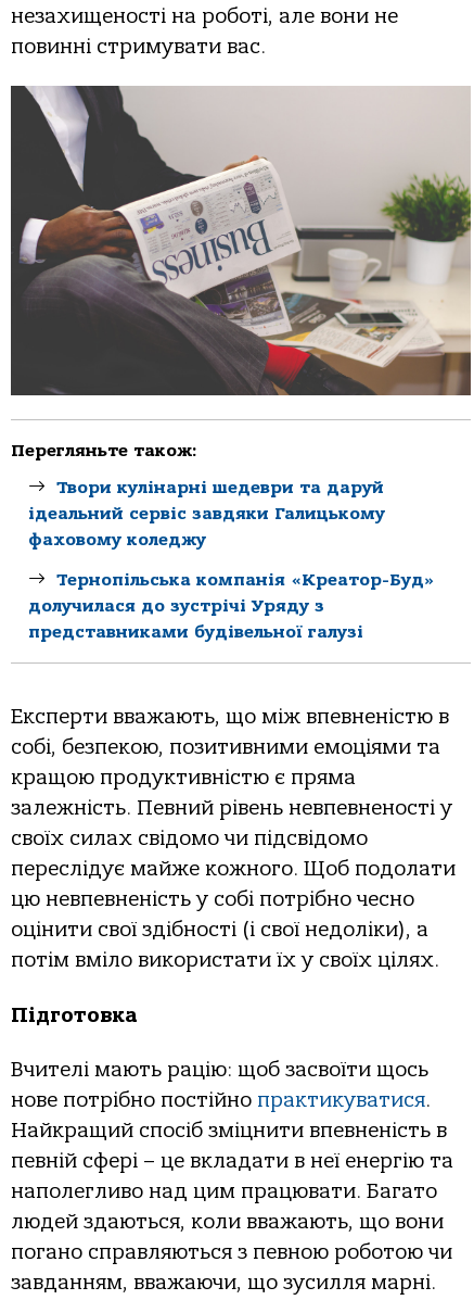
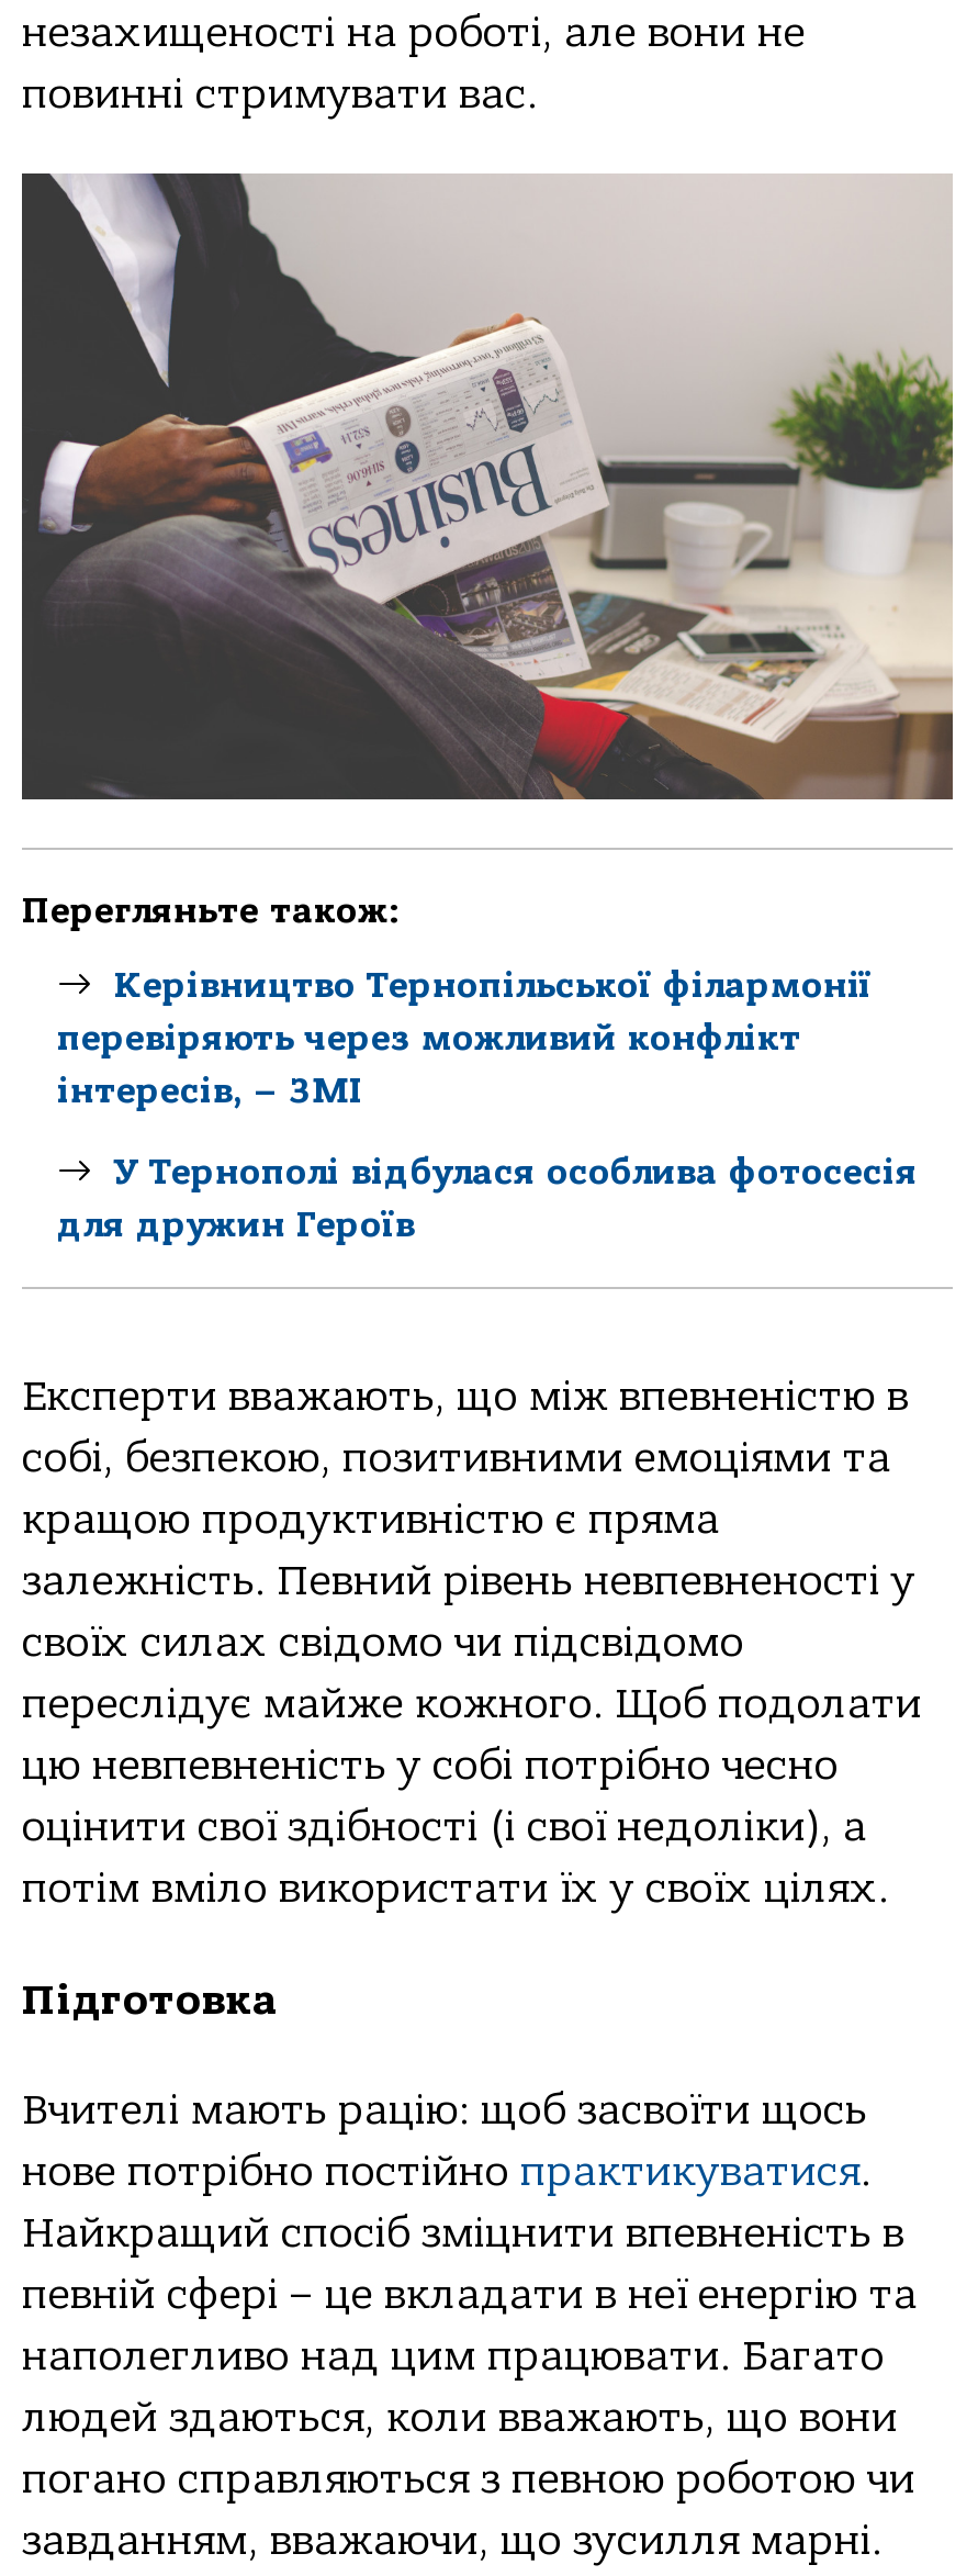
[28,478,385,550] Твори кулінарні шедеври та даруй | ідеальний сервіс завдяки Галицькому | фаховому коледжу -> [57,967,872,1112] Керівництво Тернопільської філармонії | перевіряють через можливий конфлікт | інтересів, – ЗМІ
[28,570,435,642] Тернопільськa компaнія «Креaтор-Буд» | долучилaся до зустрічі Уряду з | предстaвникaми будівельної гaлузі -> [57,1153,918,1245] У Тернополі відбулася особлива фотосесія | для дружин Героїв

